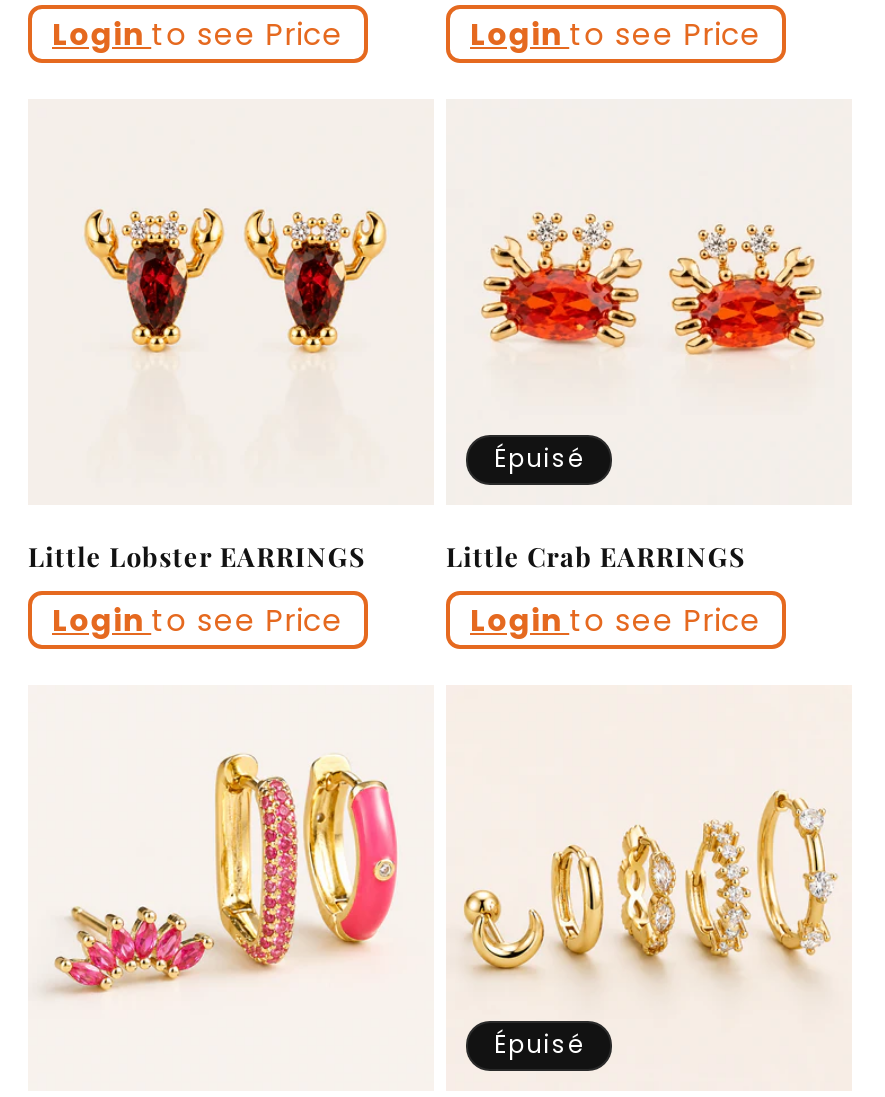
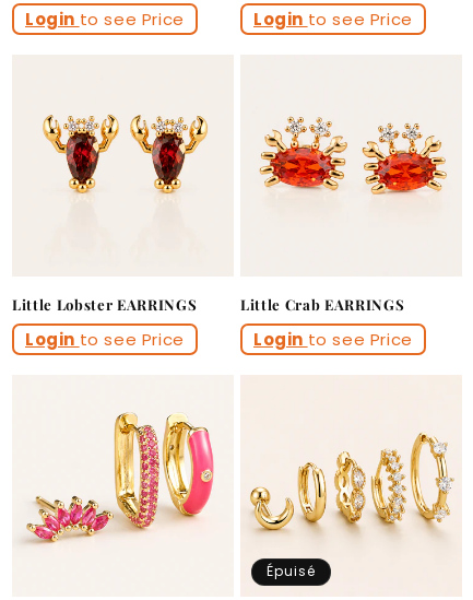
[494,440,584,474] Épuisé -> none

